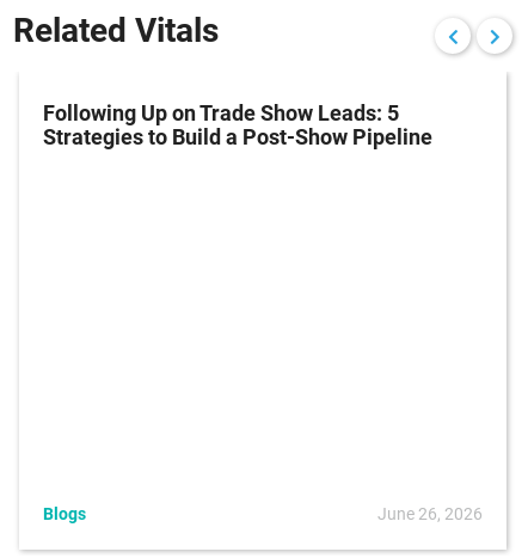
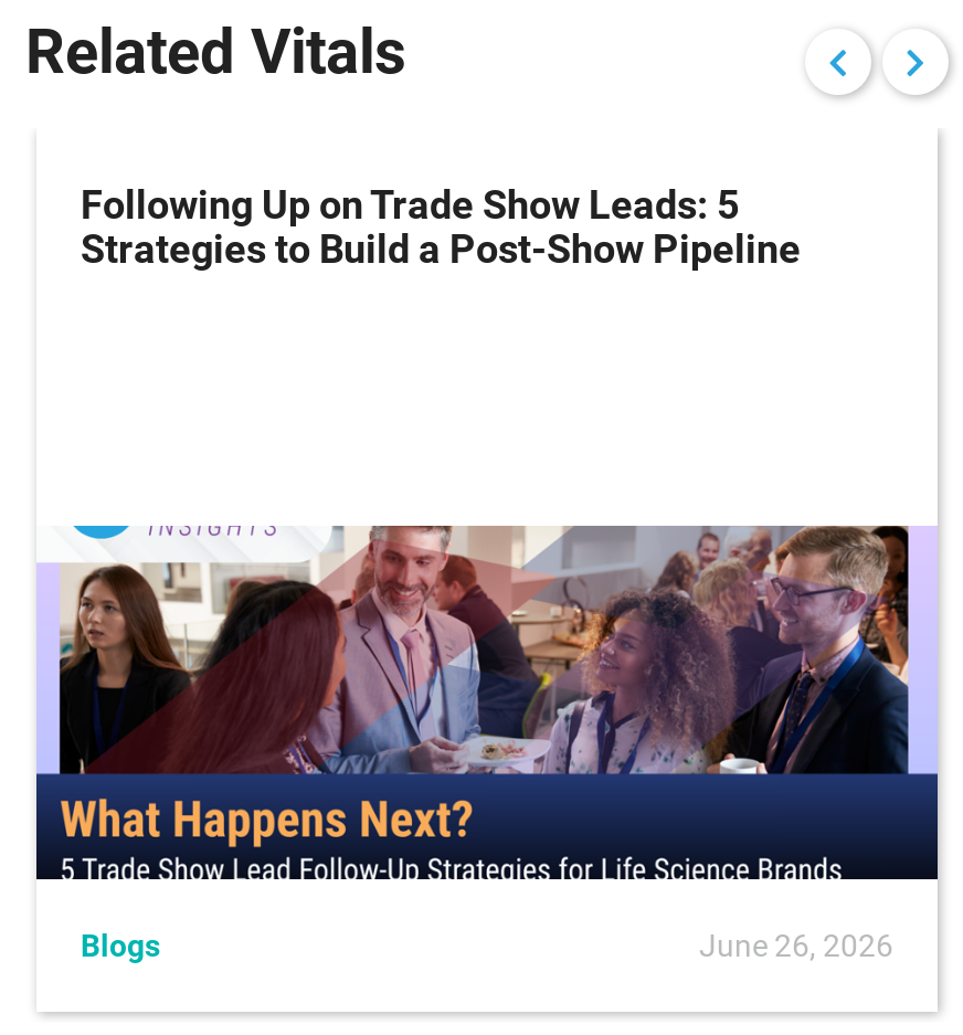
none -> [34,524,940,881] [image]

